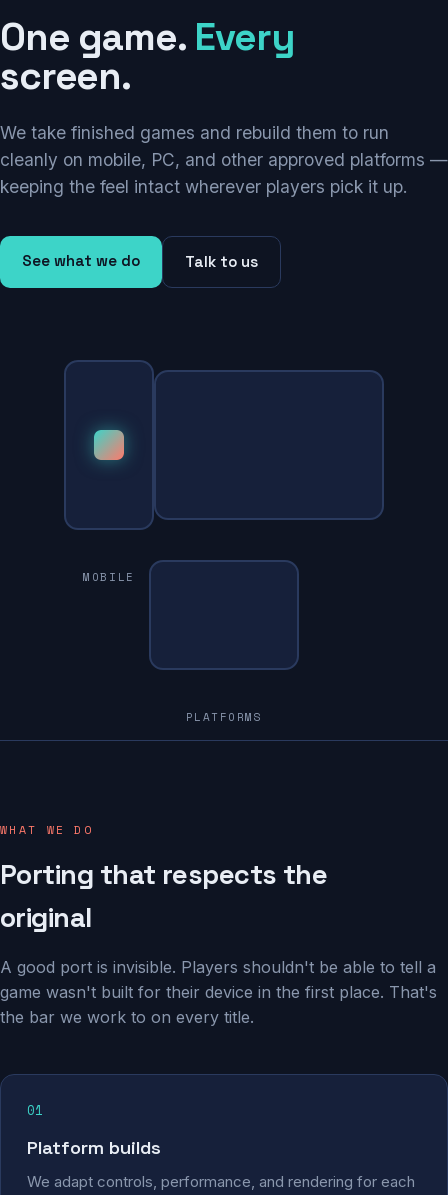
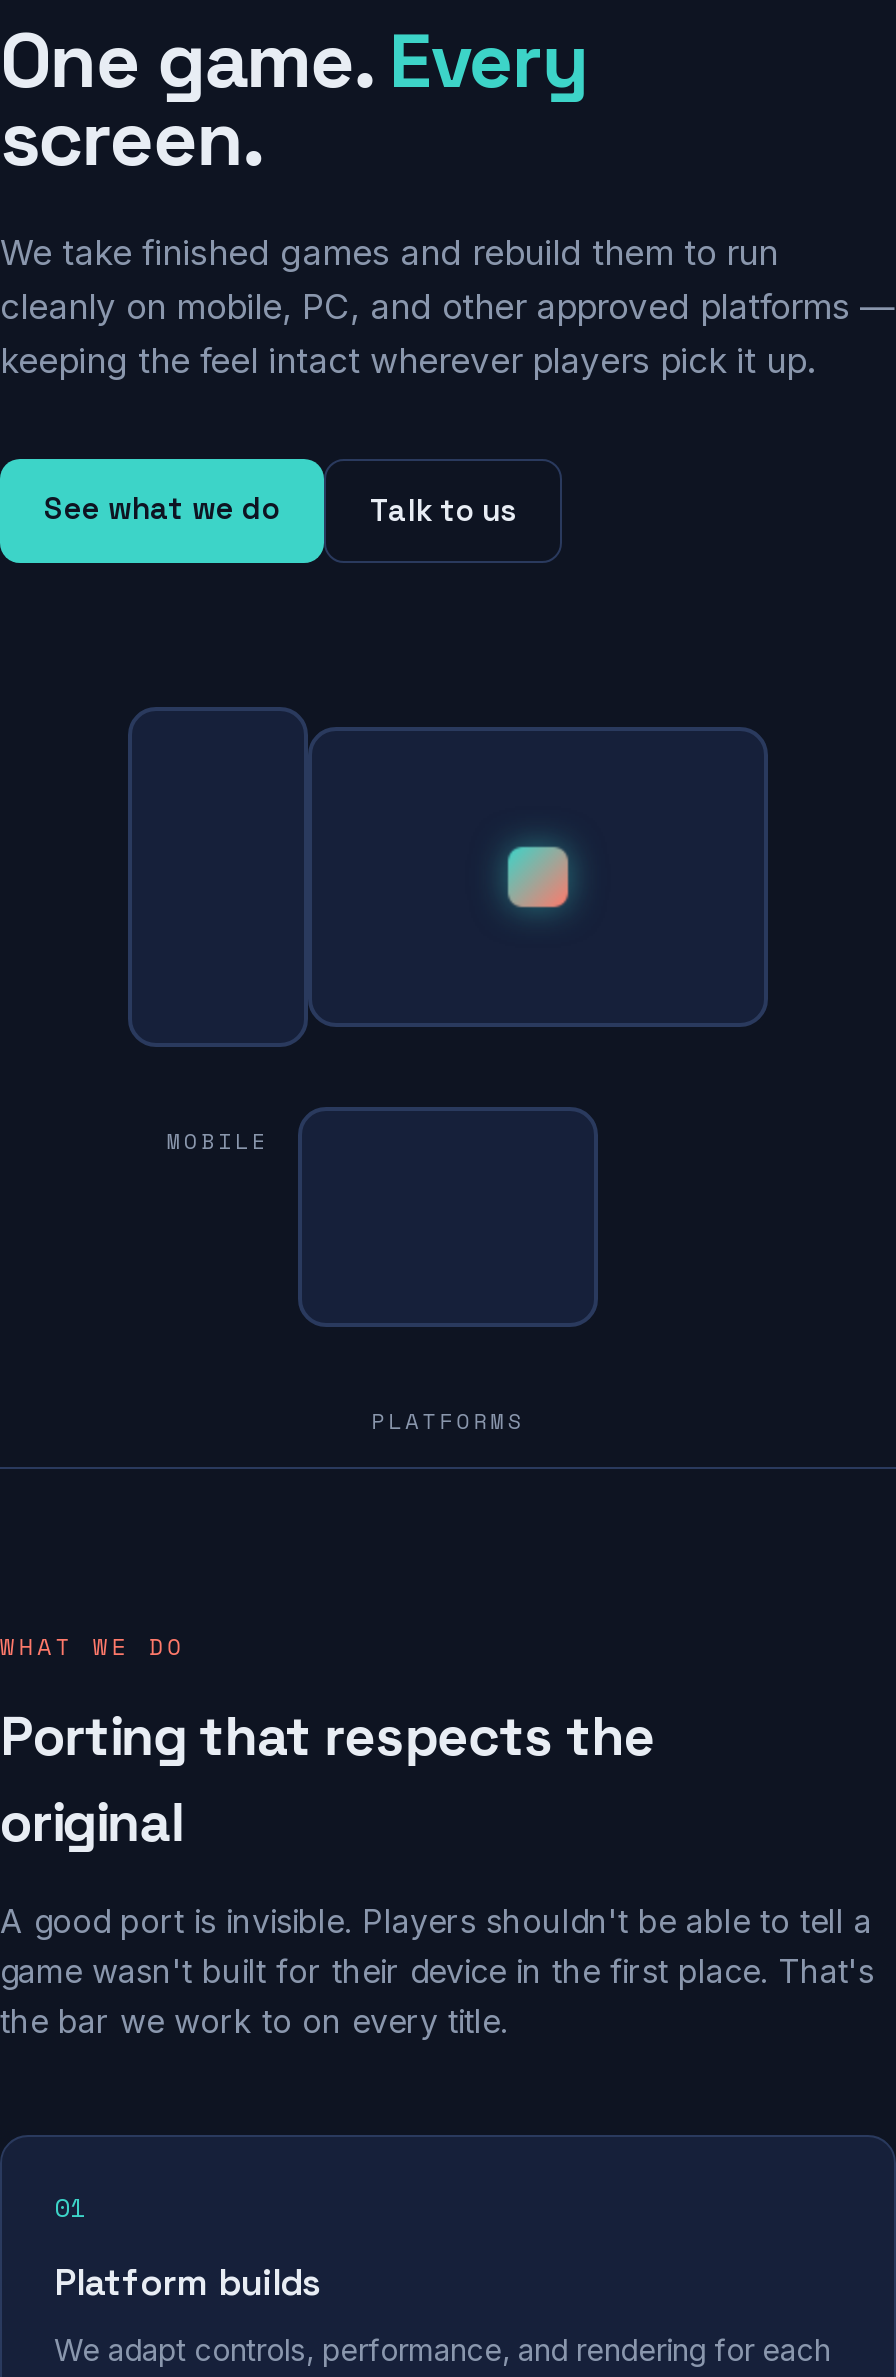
none -> [500,839,576,915] [image]
[89,425,129,465] [image] -> none

